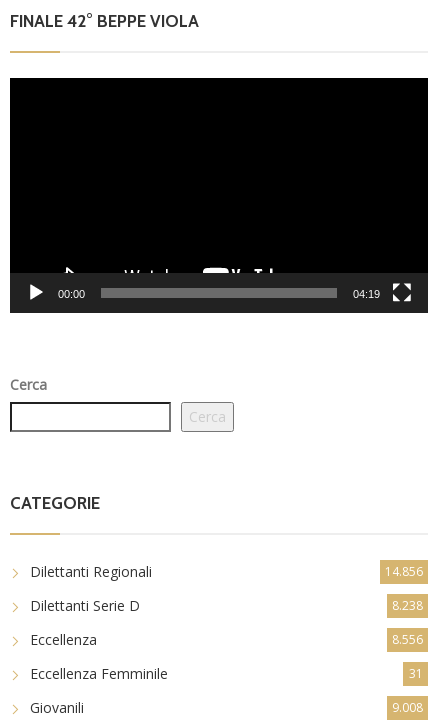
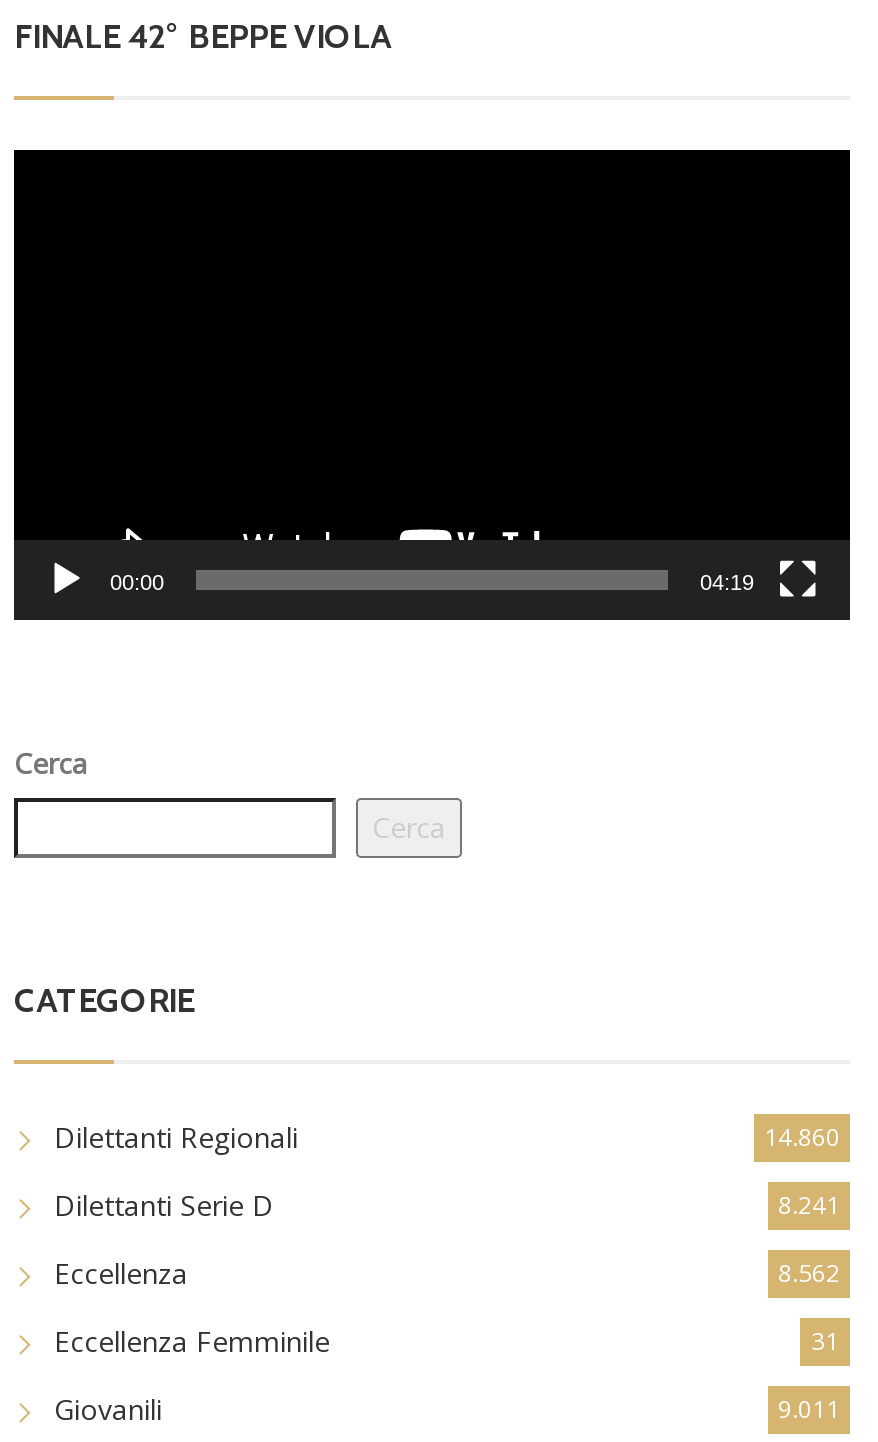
[385,563,423,580] 14.856 -> [764,1120,840,1154] 14.860
[392,597,423,614] 8.238 -> [778,1188,840,1222] 8.241
[392,631,423,648] 8.556 -> [778,1256,840,1290] 8.562
[392,699,423,716] 9.008 -> [778,1392,840,1426] 9.011

